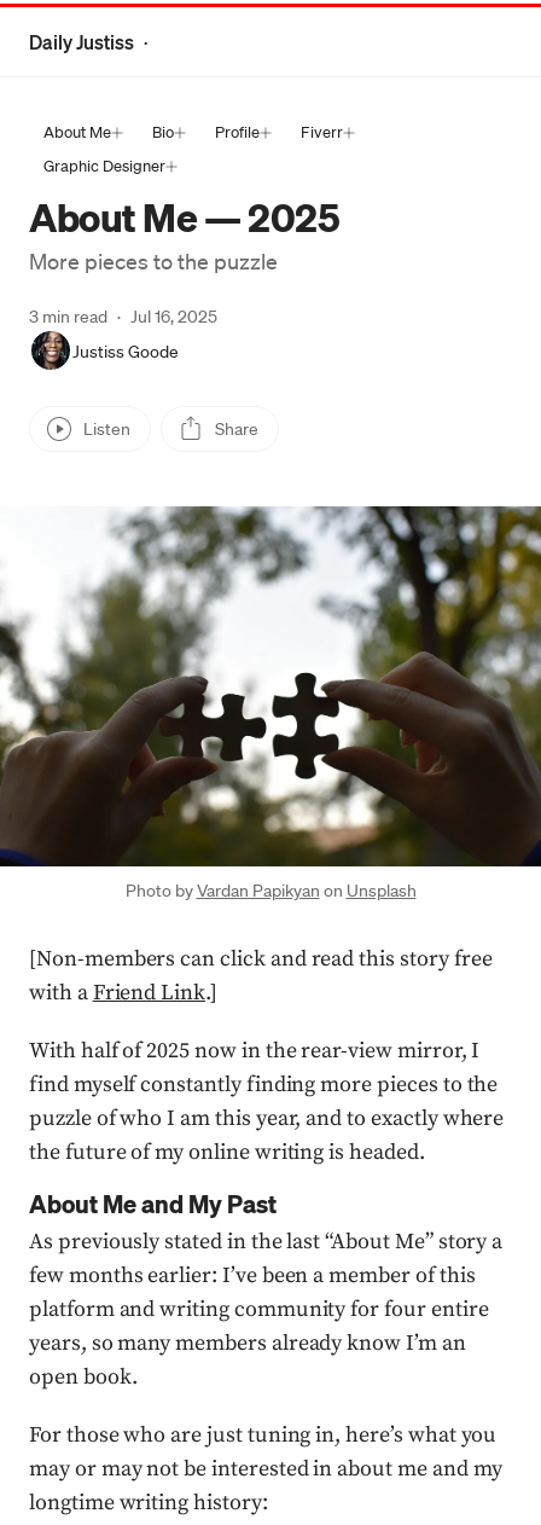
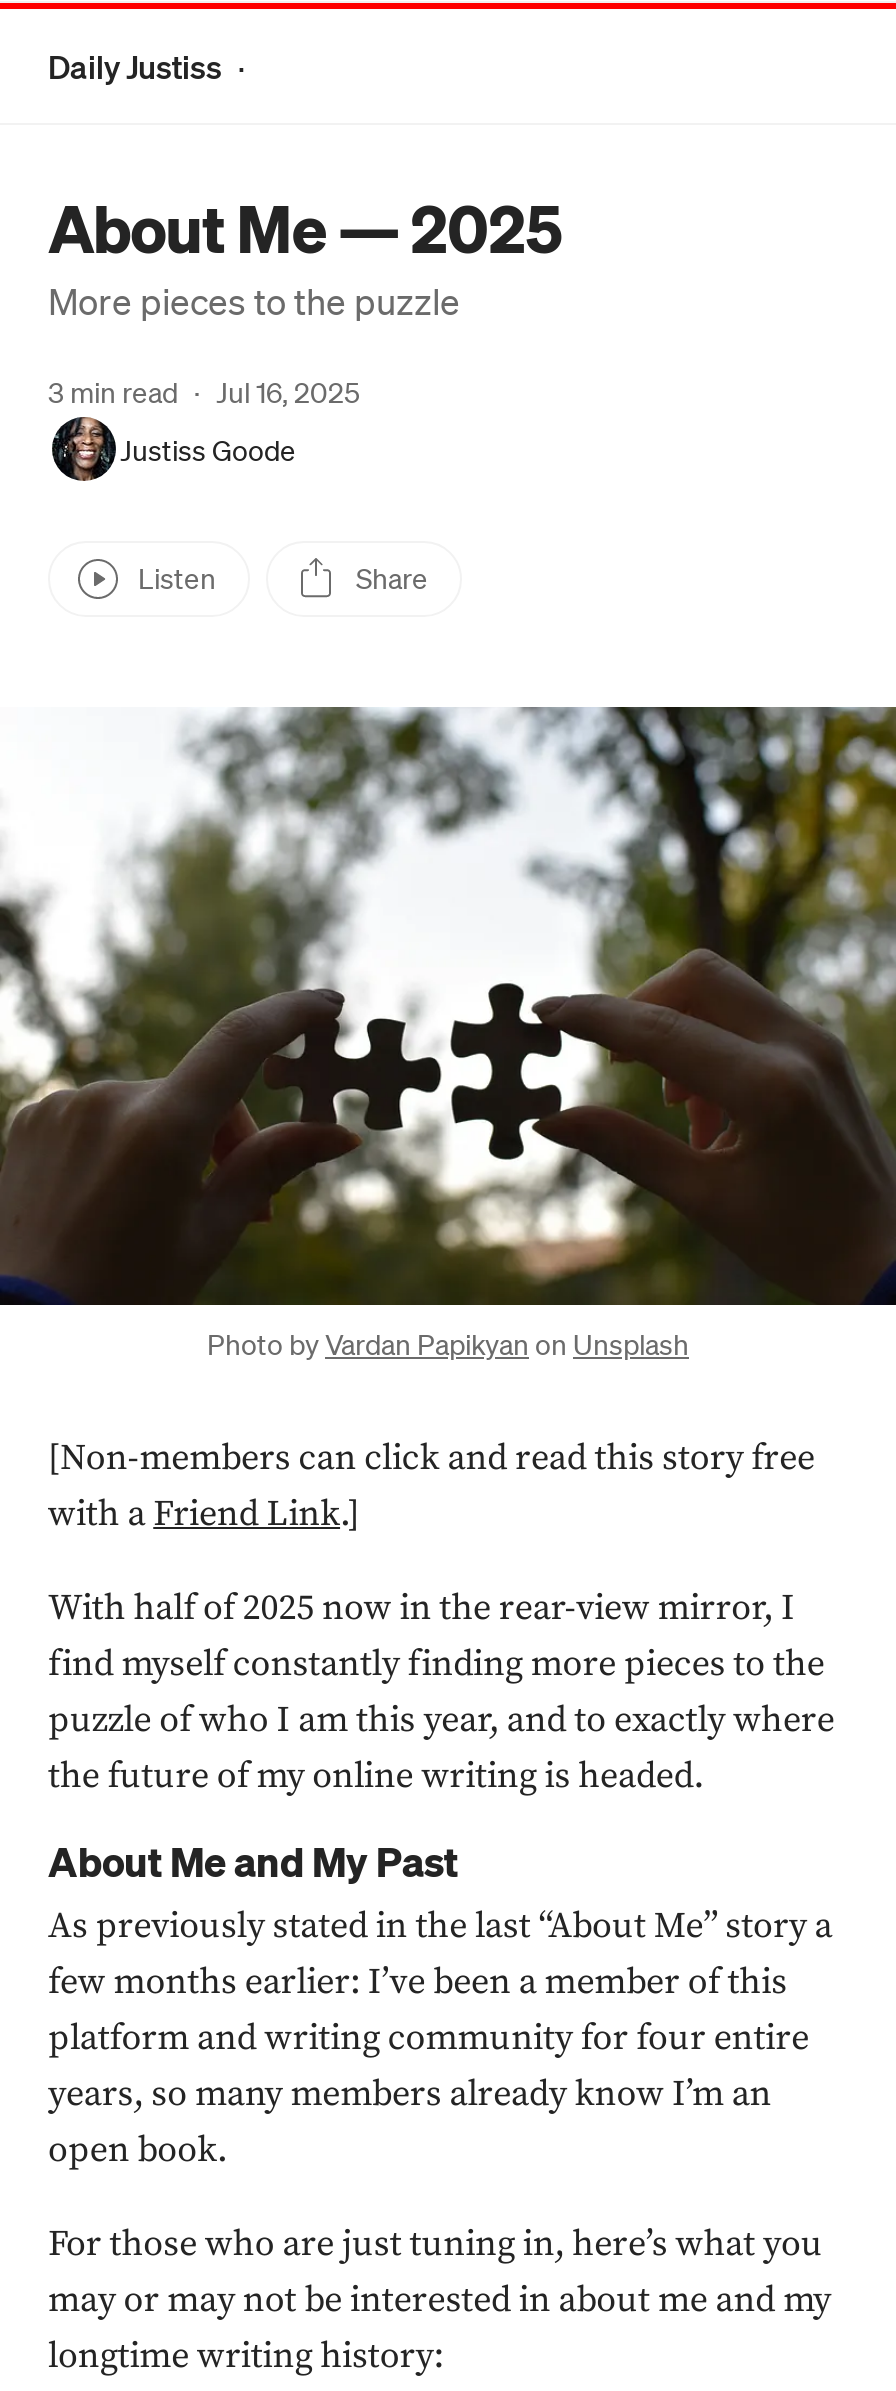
[43,122,343,176] About Me | Bio | Profile | Fiverr | Graphic Designer -> none

